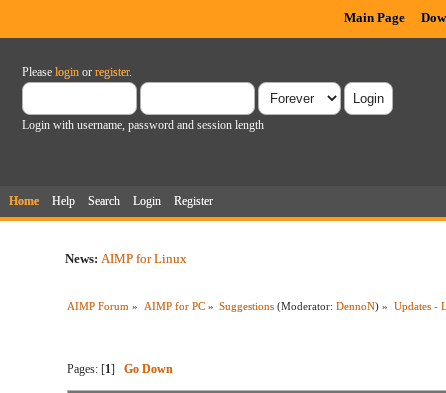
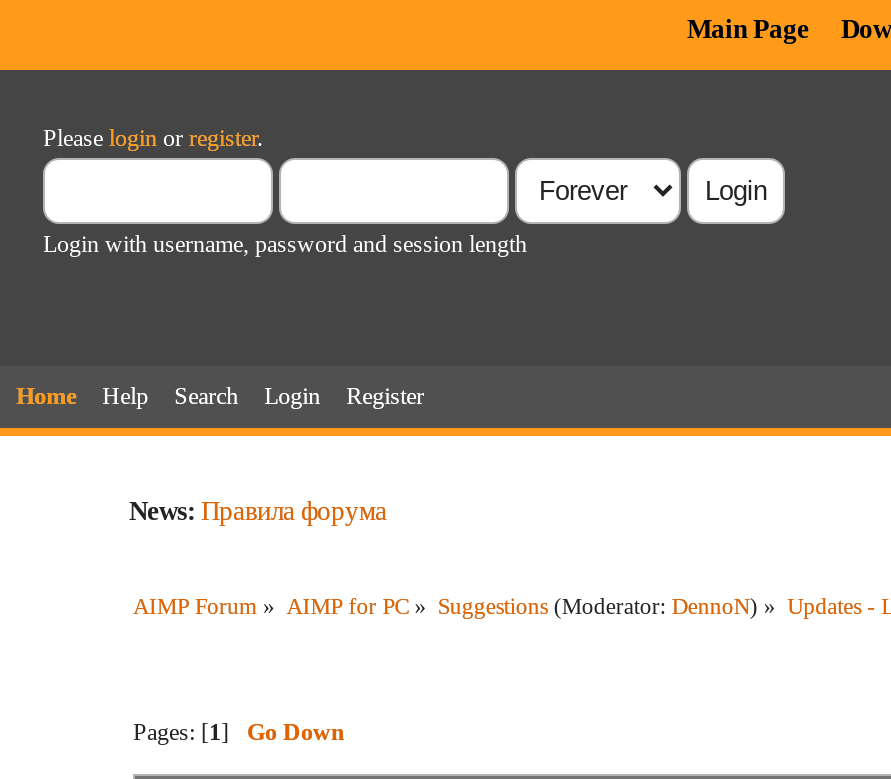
[65,251,187,266] News: AIMP for Linux -> [129,496,387,526] News: Правила форума

